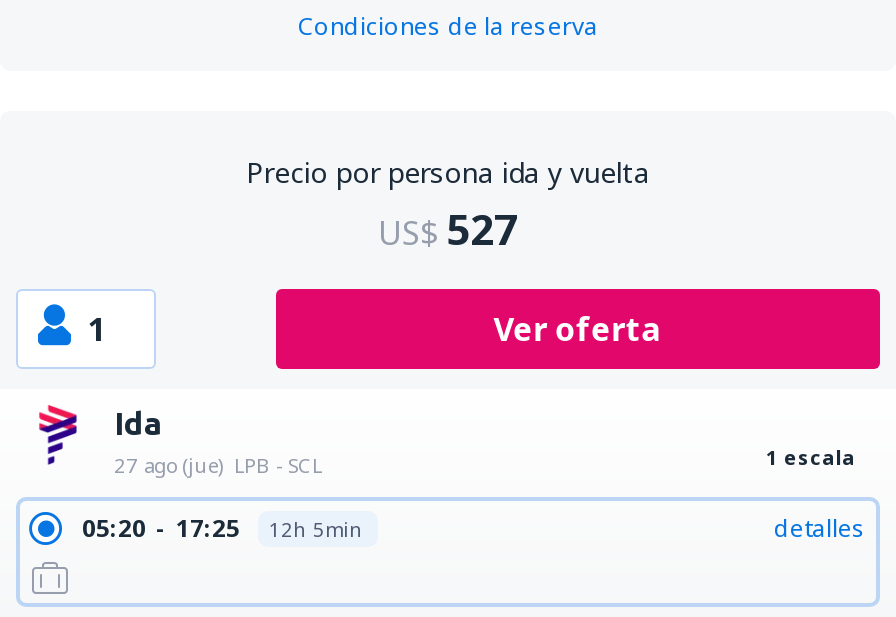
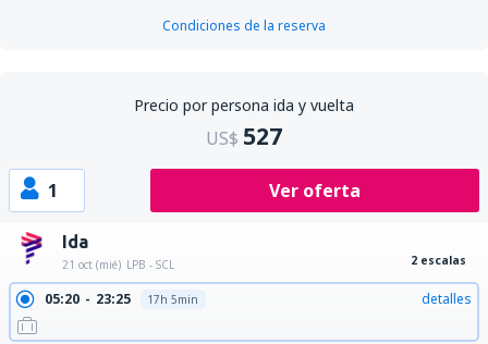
[114,443,856,479] 27 ago (jue) LPB - SCL | 1 escala -> [62,253,466,272] 21 oct (mié) LPB - SCL | 2 escalas
[176,511,240,545] 17:25 -> [96,290,131,308] 23:25
[269,515,363,543] 12h 5min -> [147,292,198,307] 17h 5min

